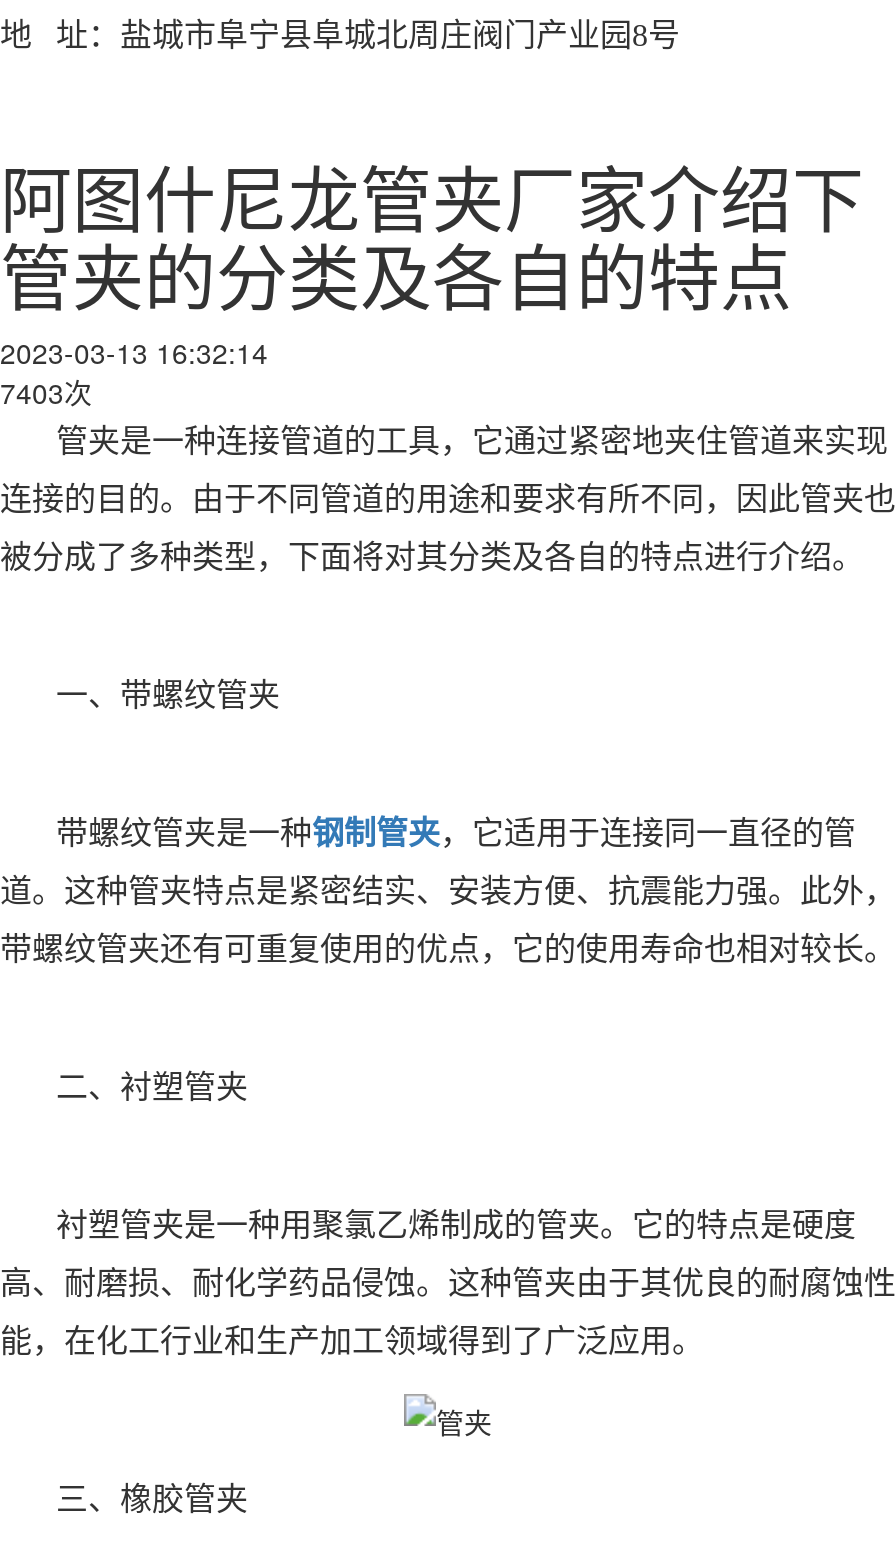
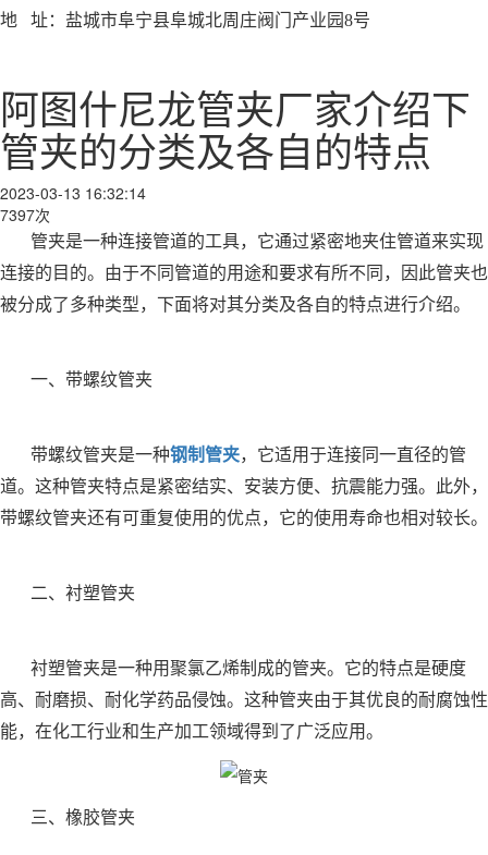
[0,371,92,411] 7403次 -> [0,203,50,225] 7397次

